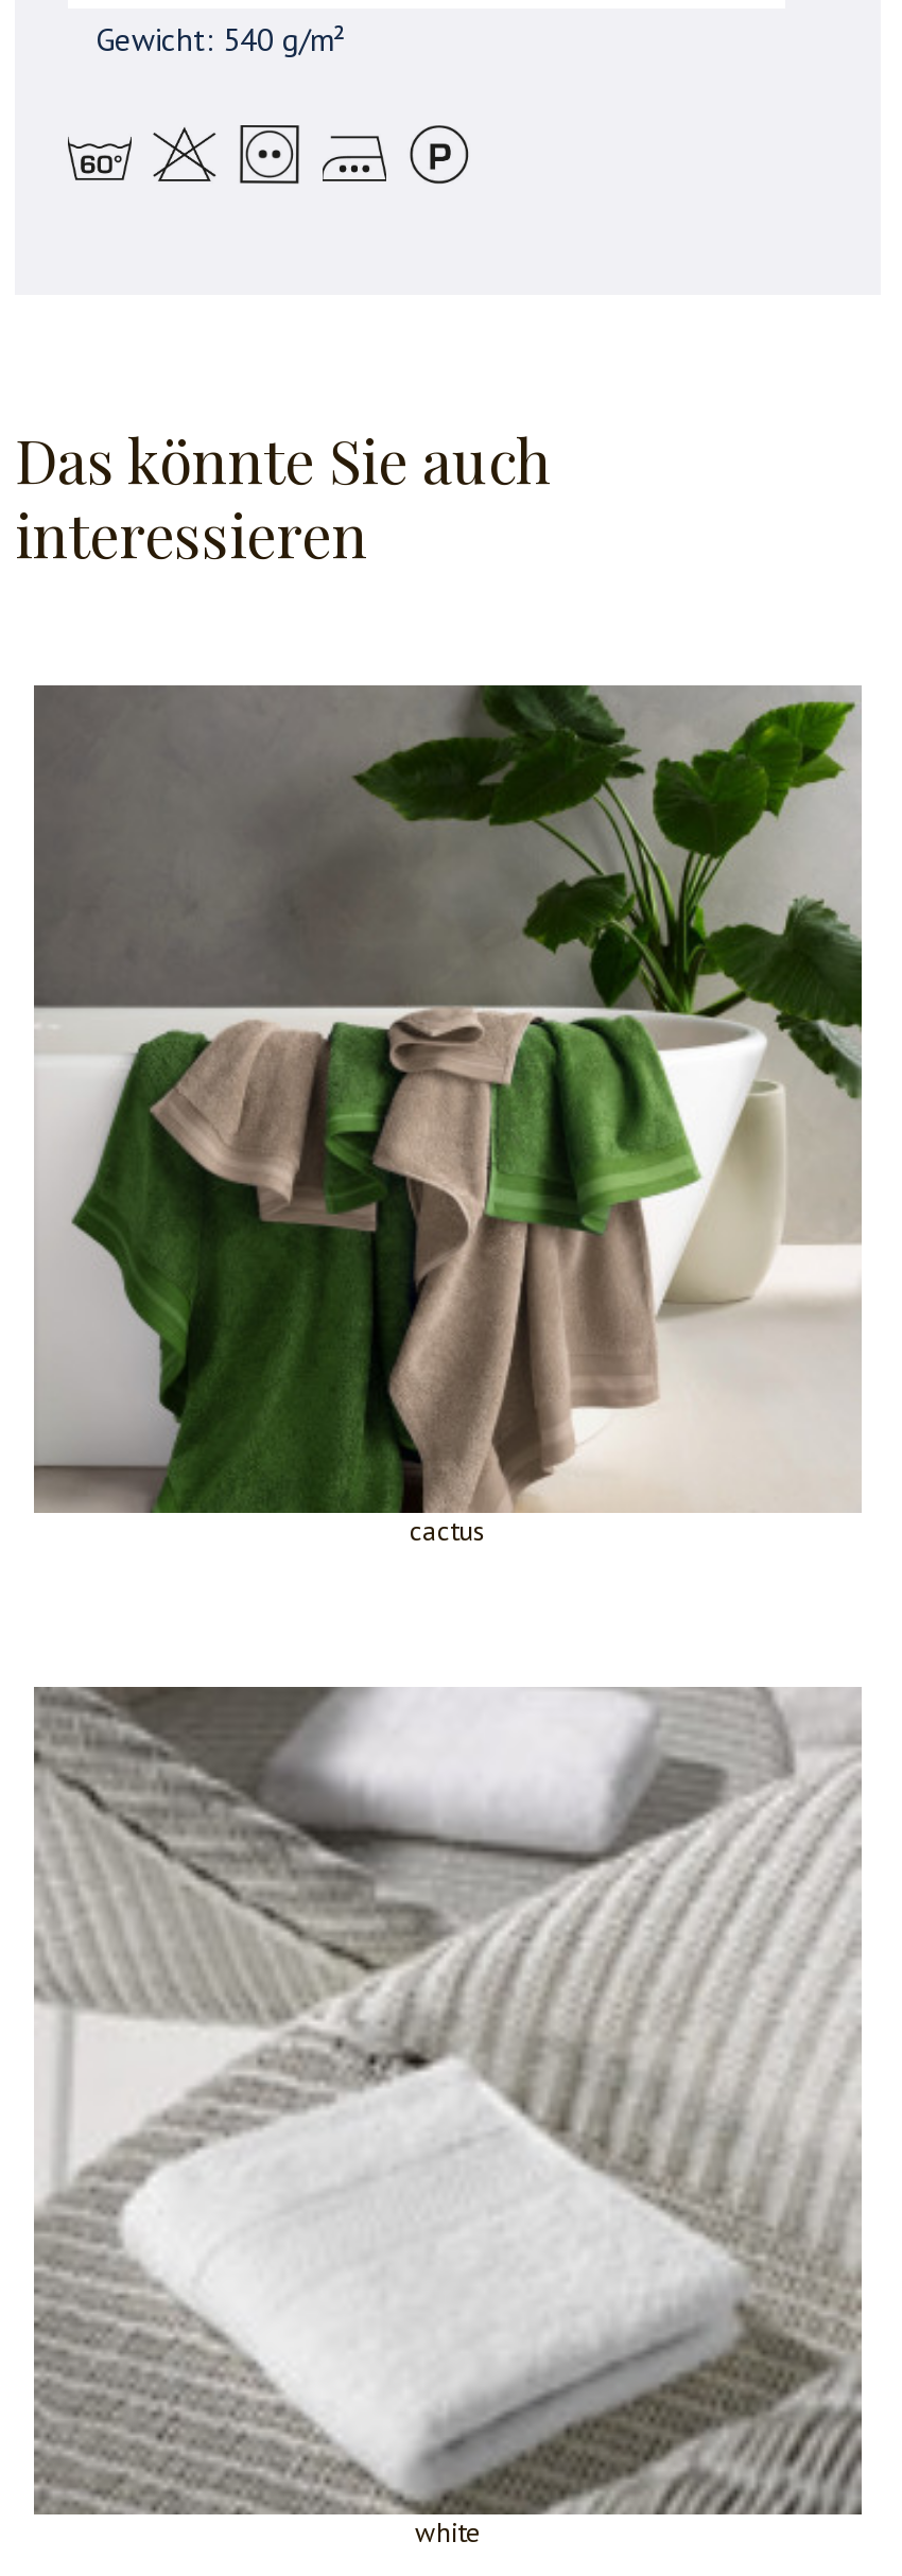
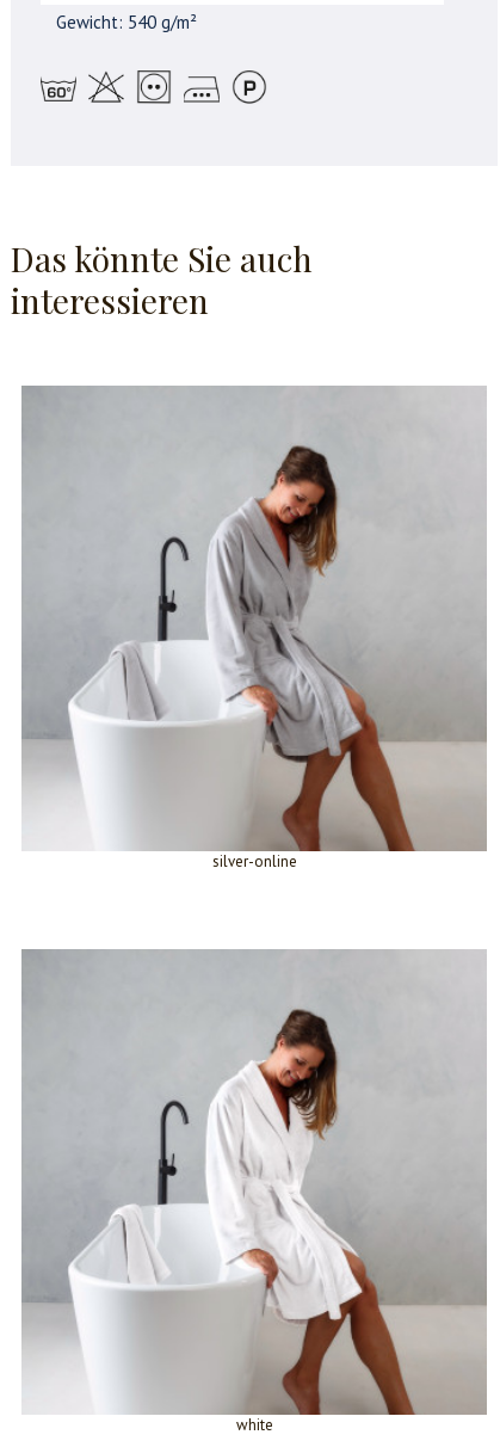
[32,685,864,1548] [image] | cactus -> [21,386,487,871] [image] | silver-online
[34,1687,862,2517] [image] -> [21,949,486,1415] [image]

